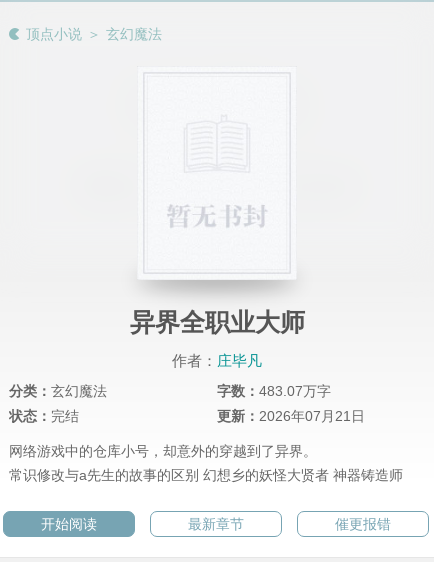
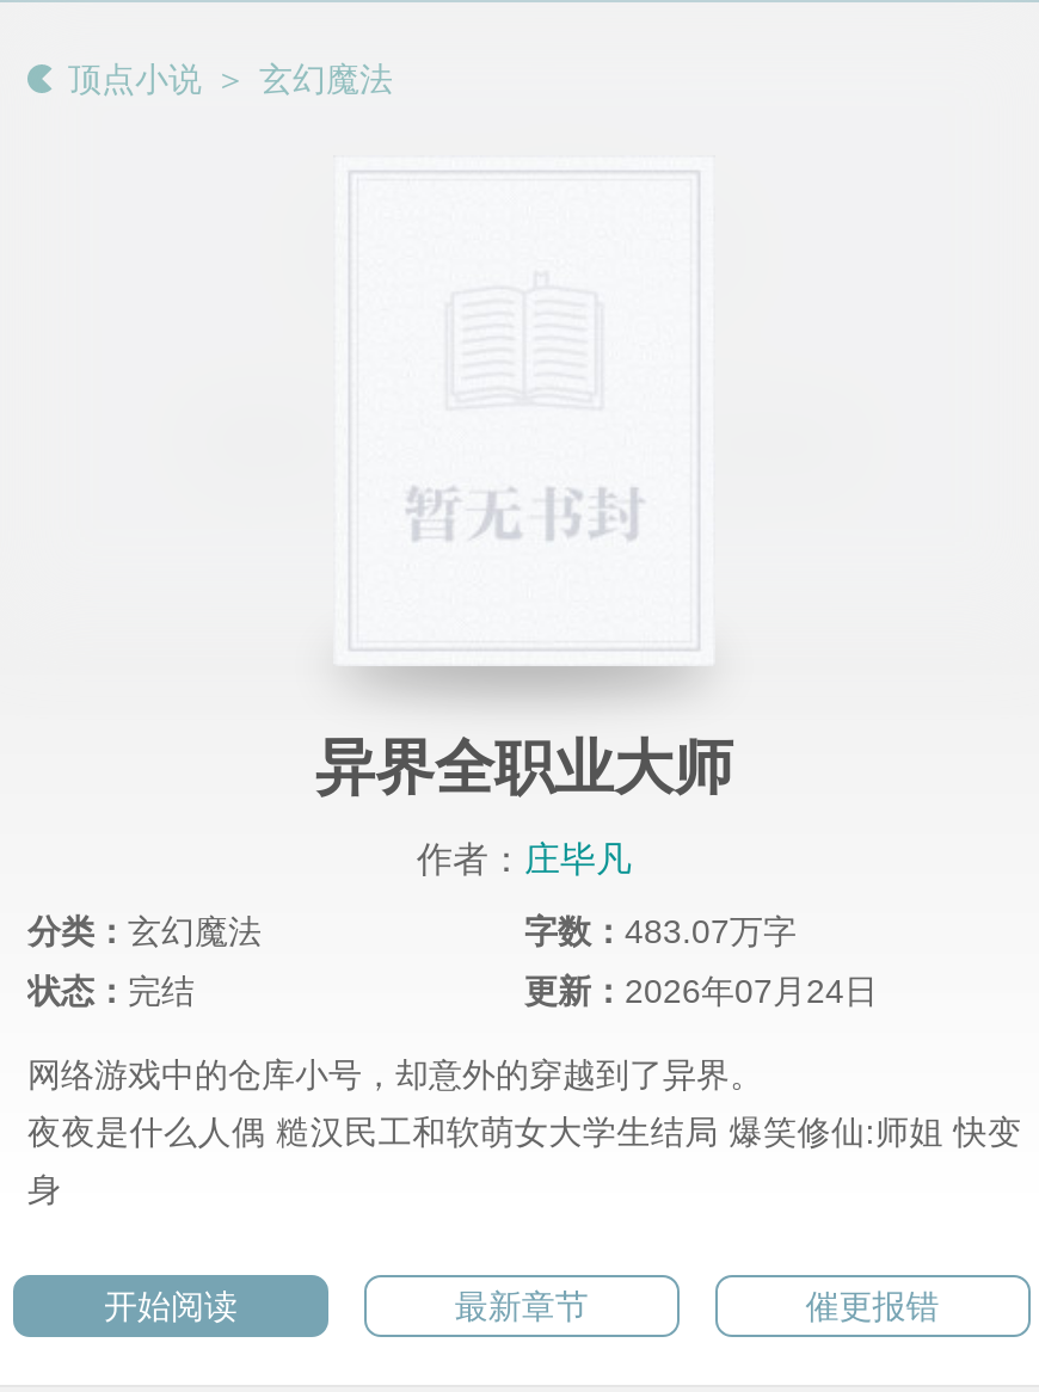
[217,408,365,424] 更新：2026年07月21日 -> [524,973,878,1011] 更新：2026年07月24日
[9,467,403,483] 常识修改与a先生的故事的区别 幻想乡的妖怪大贤者 神器铸造师 -> [27,1114,1021,1209] 夜夜是什么人偶 糙汉民工和软萌女大学生结局 爆笑修仙:师姐 快变 | 身

